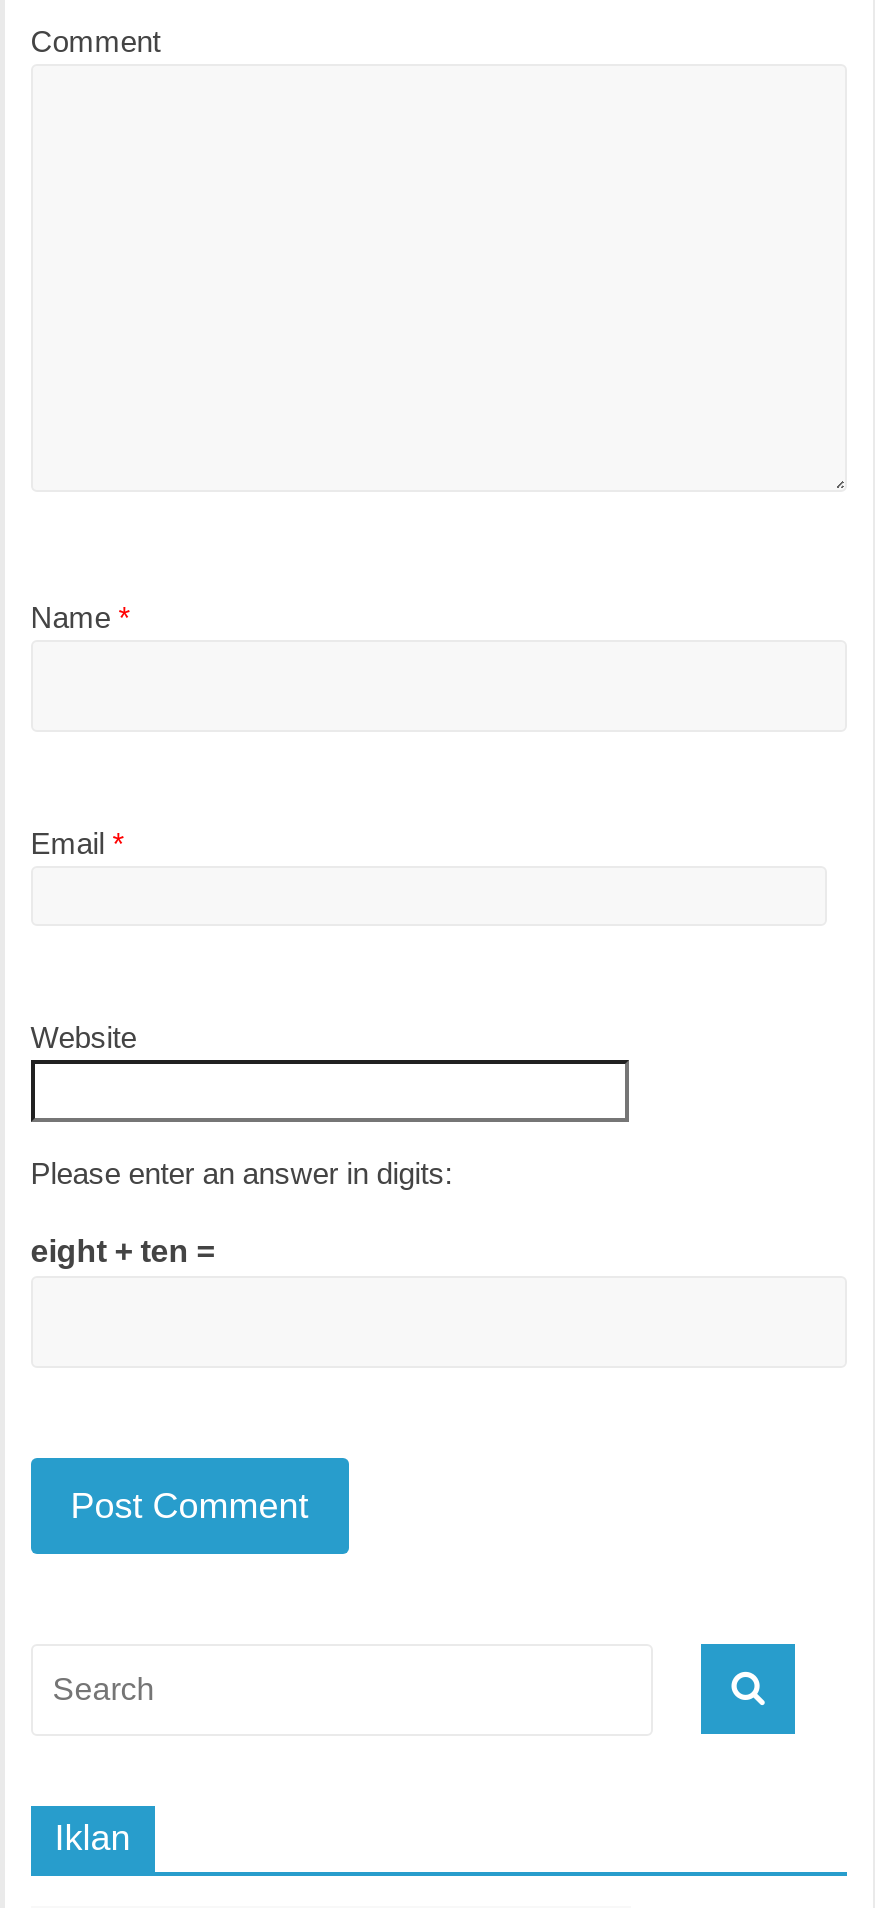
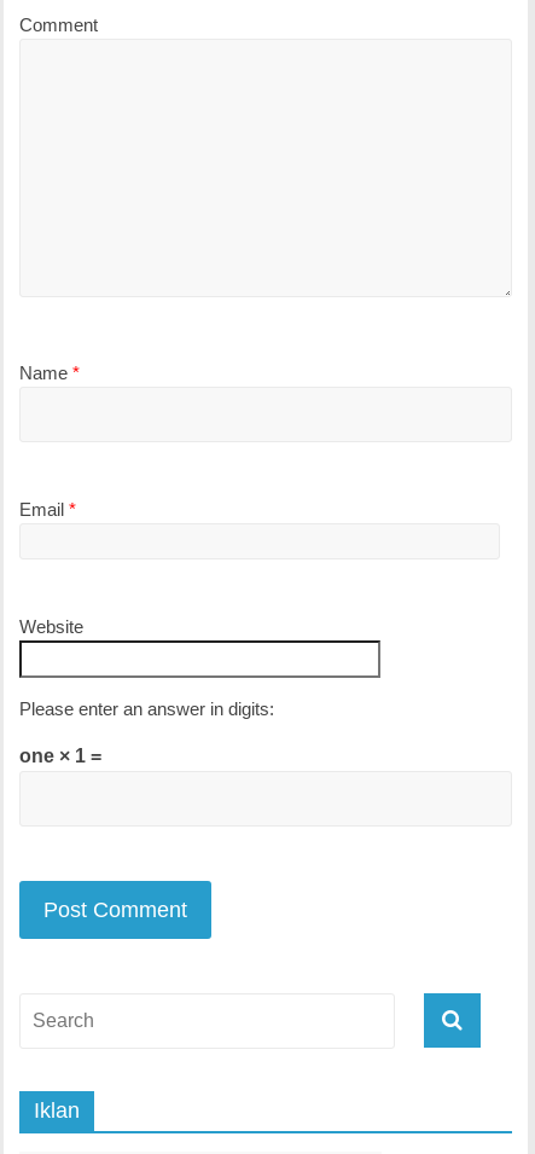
[31,1234,215,1268] eight + ten = -> [19,746,101,766] one × 1 =

